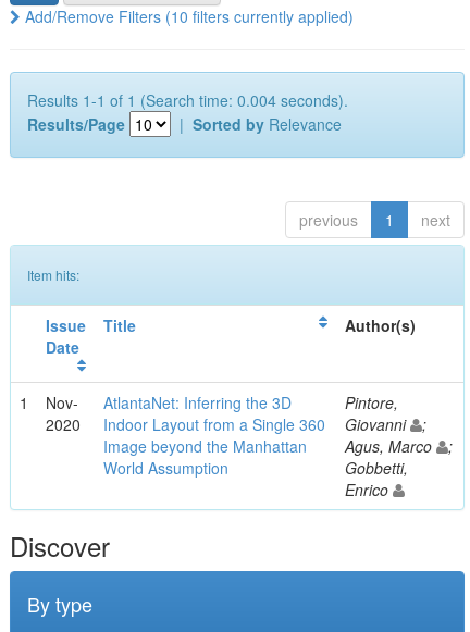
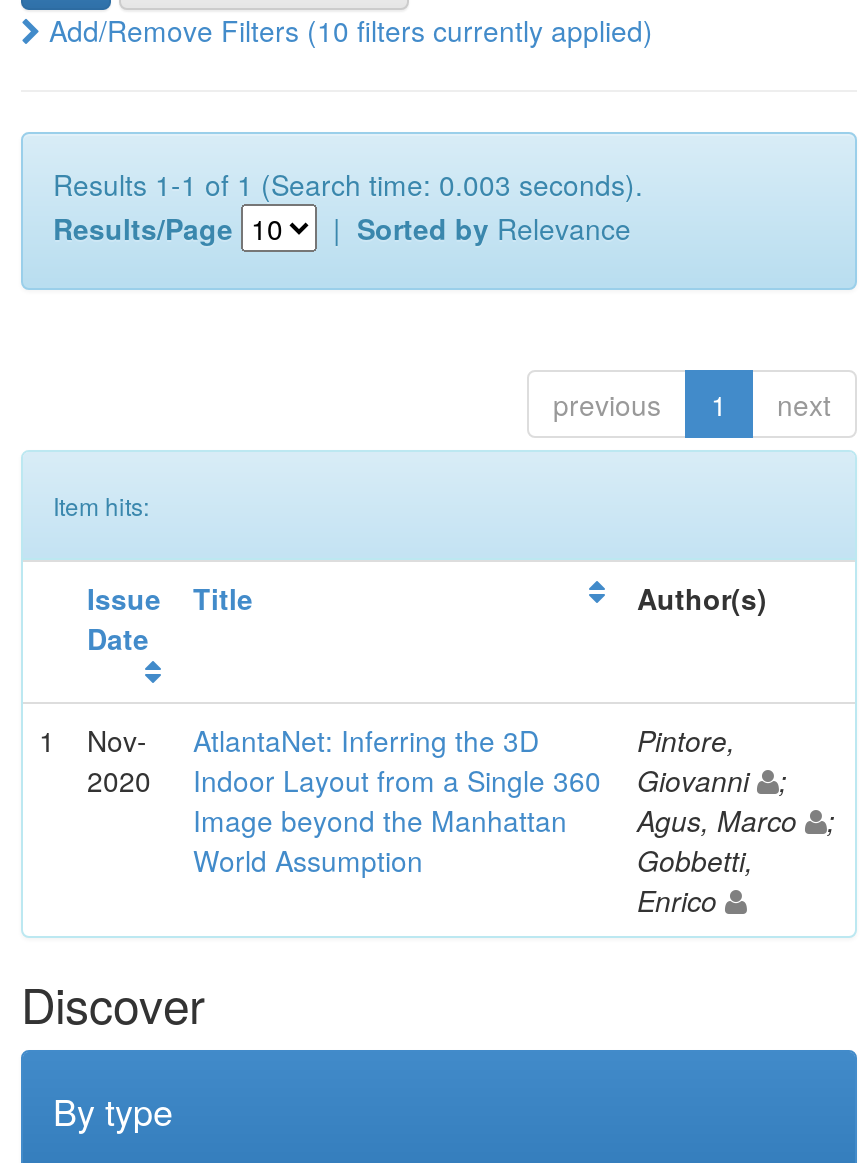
[27,89,348,111] Results 1-1 of 1 (Search time: 0.004 seconds). -> [53,164,643,204] Results 1-1 of 1 (Search time: 0.003 seconds).

